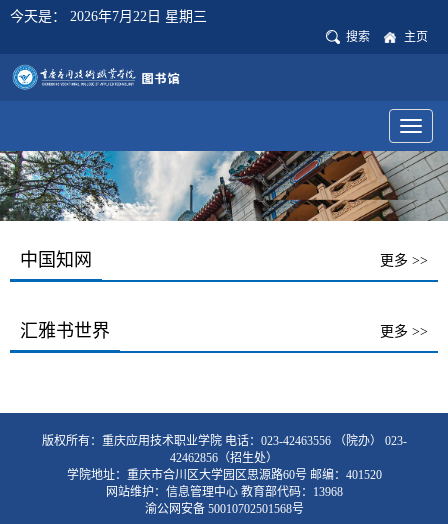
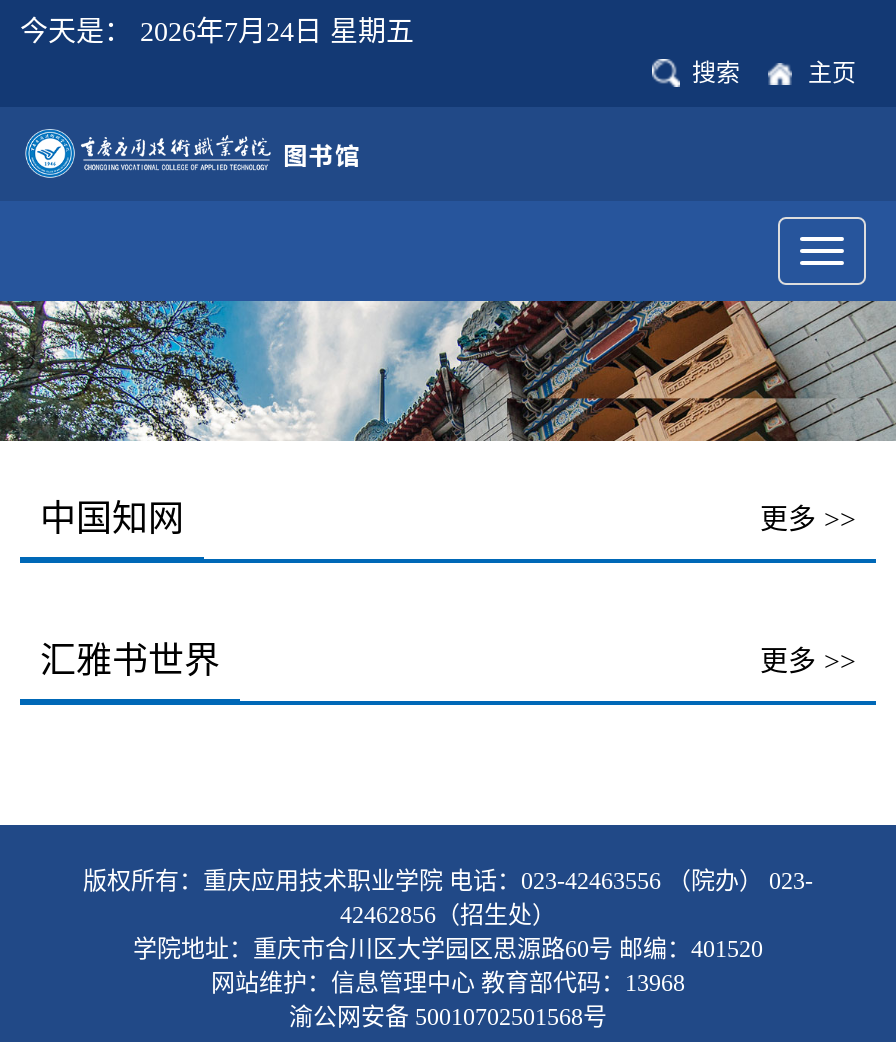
[10,9,207,24] 今天是：2026年7月22日 星期三 -> [20,17,414,47] 今天是：2026年7月24日 星期五

